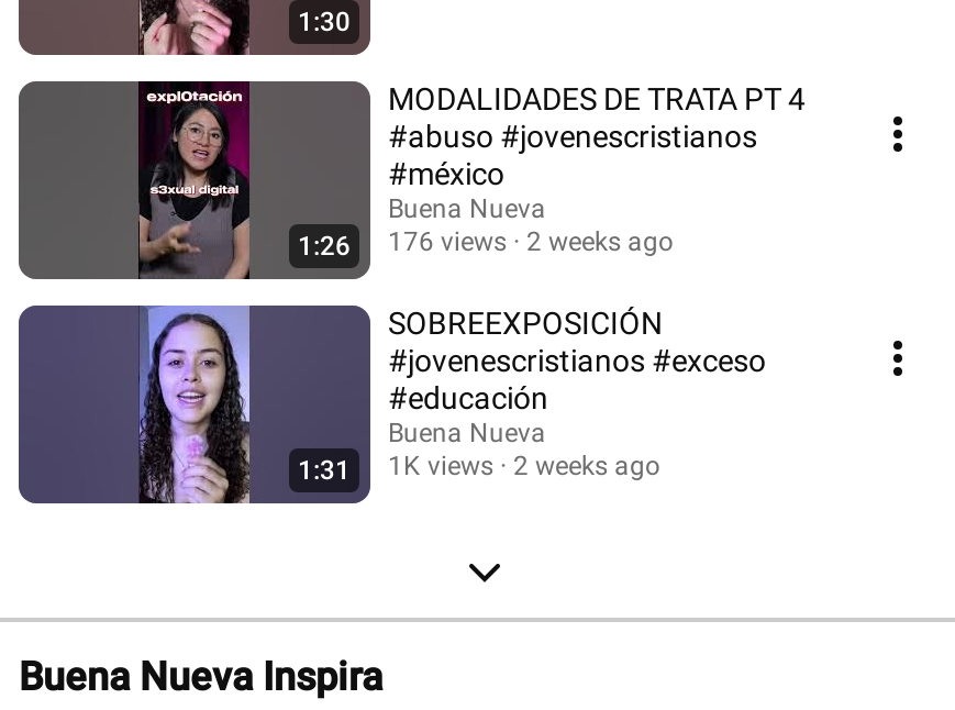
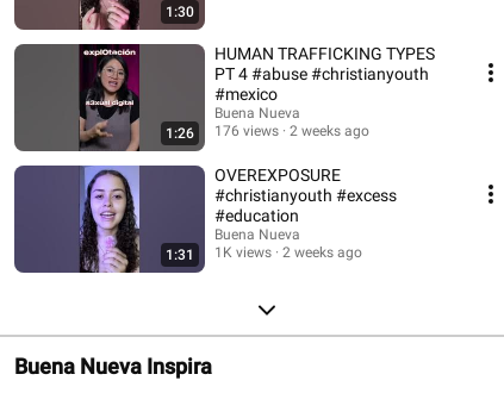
[388,81,806,191] MODALIDADES DE TRATA PT 4 | #abuso #jovenescristianos | #méxico -> [214,44,435,104] HUMAN TRAFFICKING TYPES | PT 4 #abuse #christianyouth | #mexico
[388,306,766,415] SOBREEXPOSICIÓN | #jovenescristianos #exceso | #educación -> [214,166,397,225] OVEREXPOSURE | #christianyouth #excess | #education

